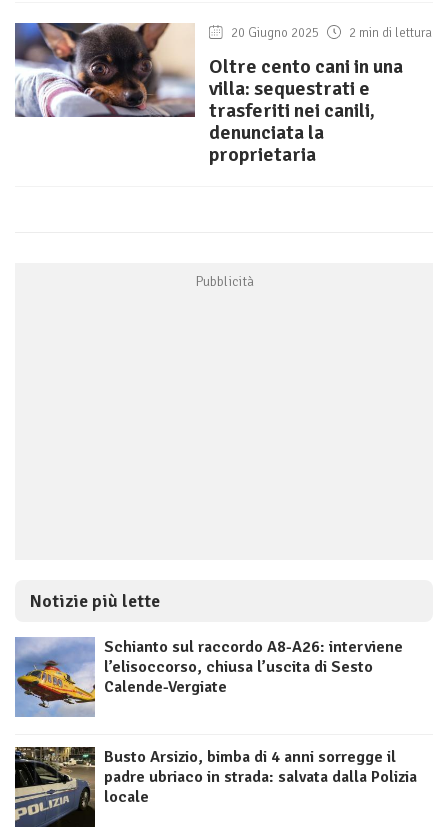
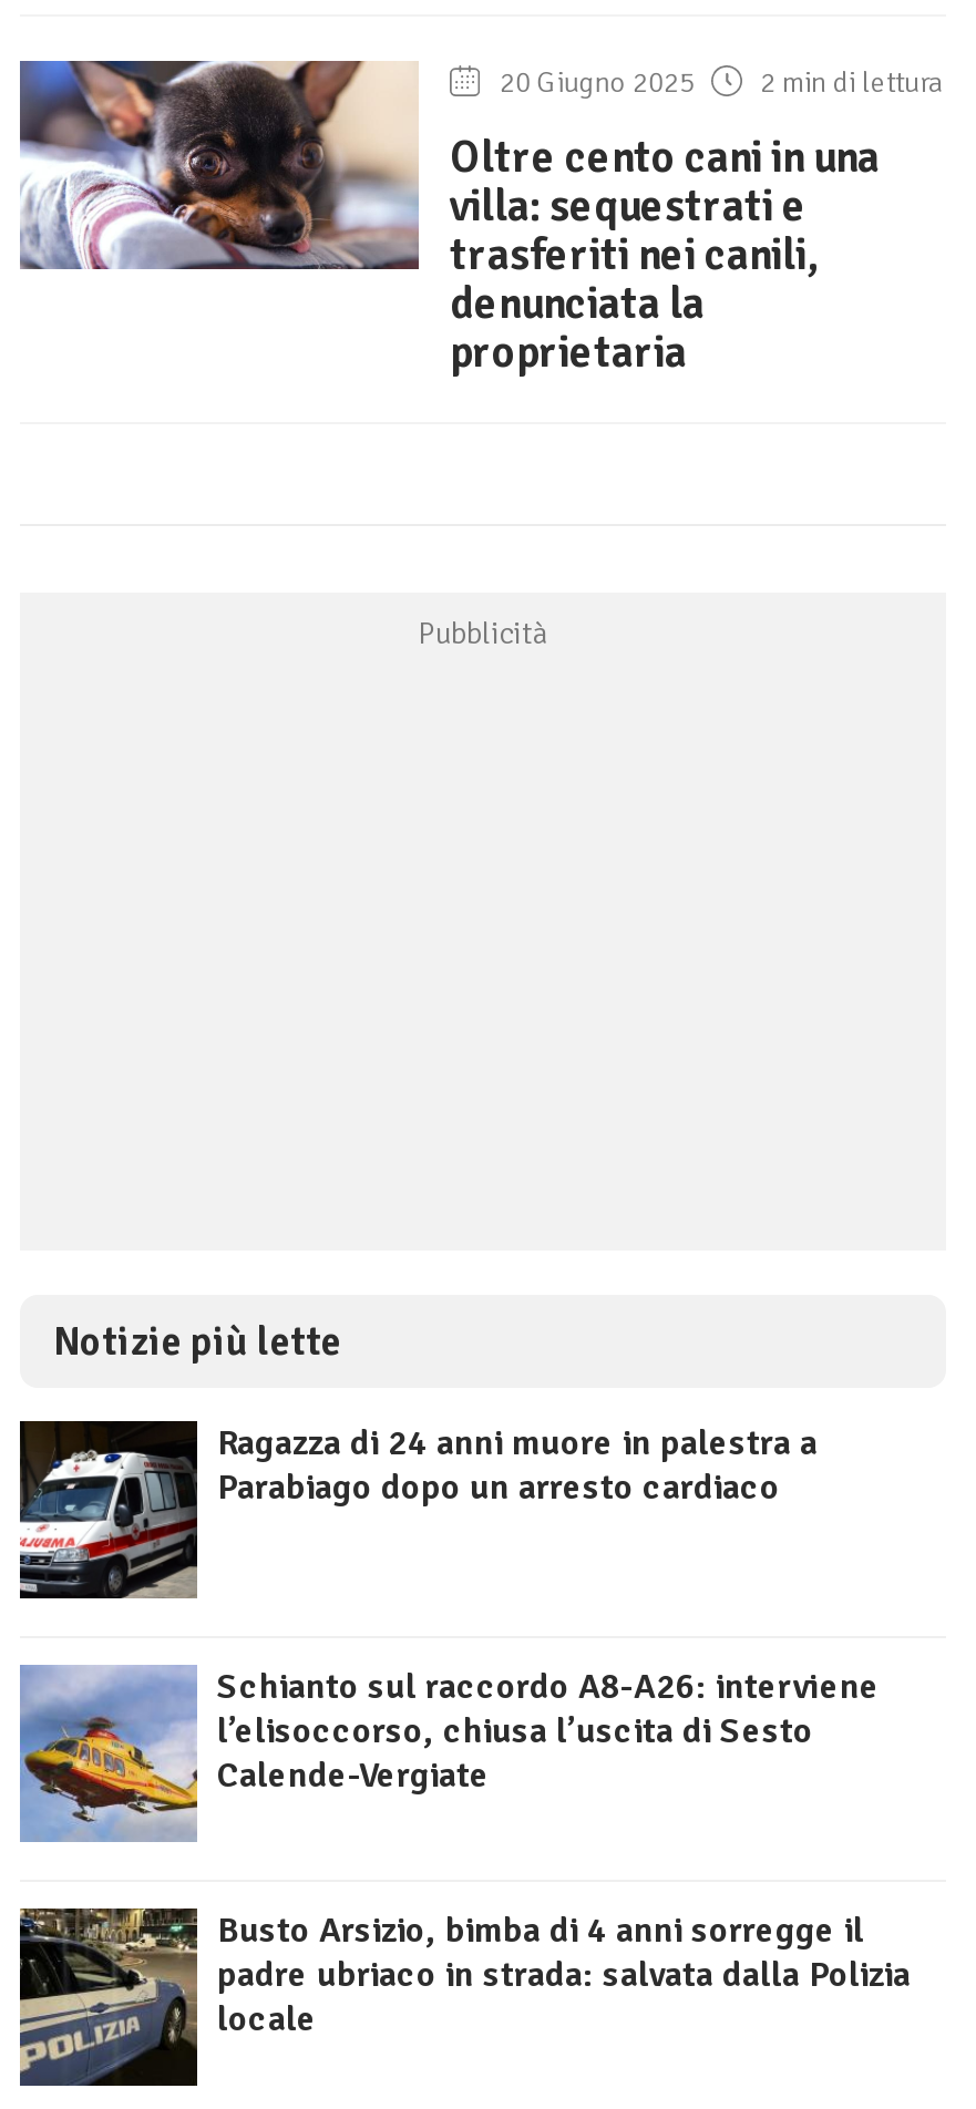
none -> [18,1419,818,1601] [image] | Ragazza di 24 anni muore in palestra a | Parabiago dopo un arresto cardiaco

